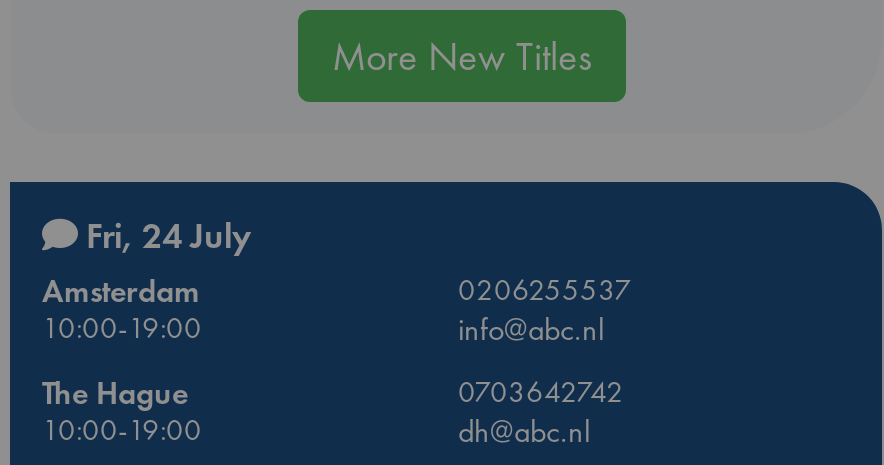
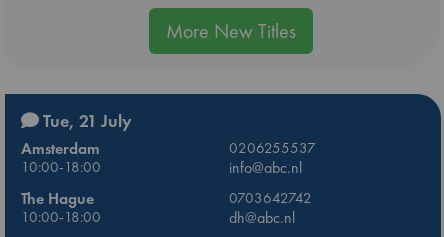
[78,212,252,258] Fri, 24 July -> [39,109,132,132] Tue, 21 July
[42,308,202,348] 10:00-19:00 -> [21,157,101,177] 10:00-18:00
[42,410,202,450] 10:00-19:00 -> [21,207,101,227] 10:00-18:00

